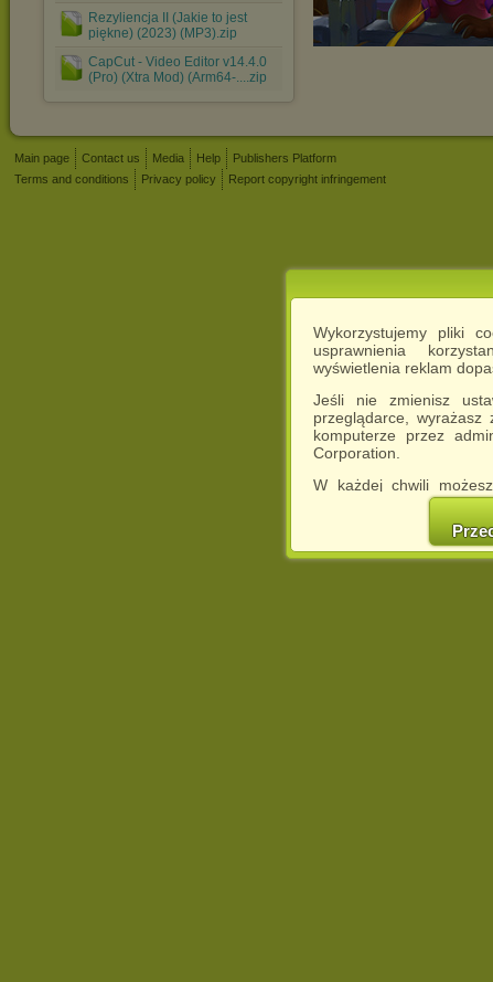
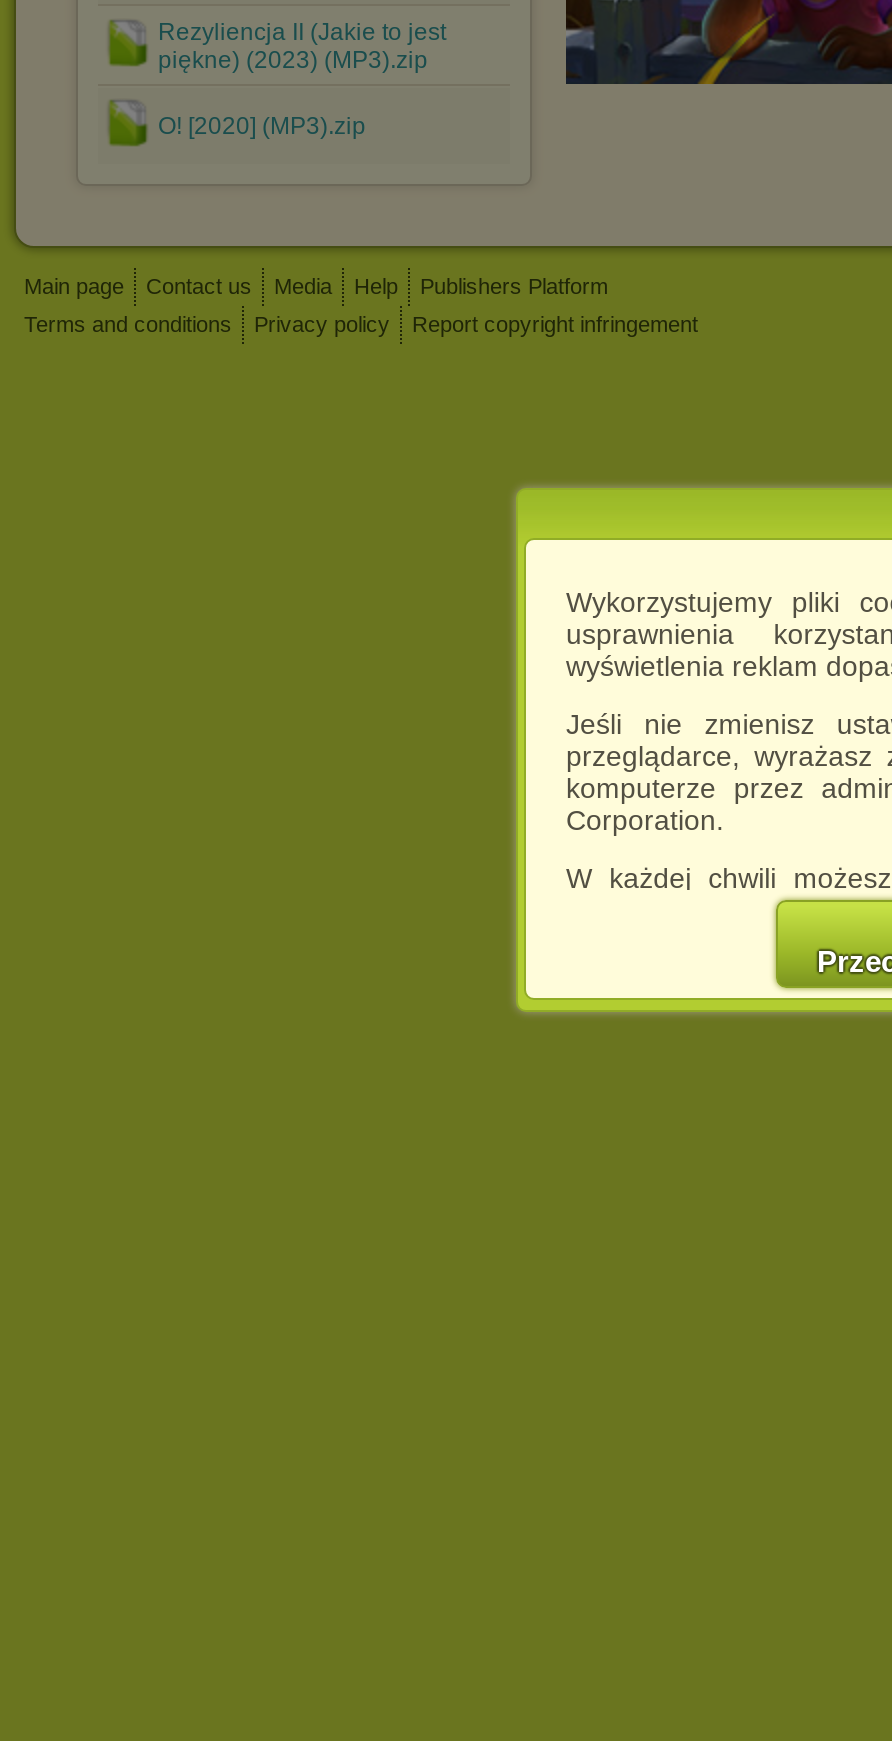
[88,54,267,85] CapCut - Video Editor v14.4.0 | (Pro) (Xtra Mod) (Arm64-....zip -> [158,112,366,140] O! [2020] (MP3).zip

